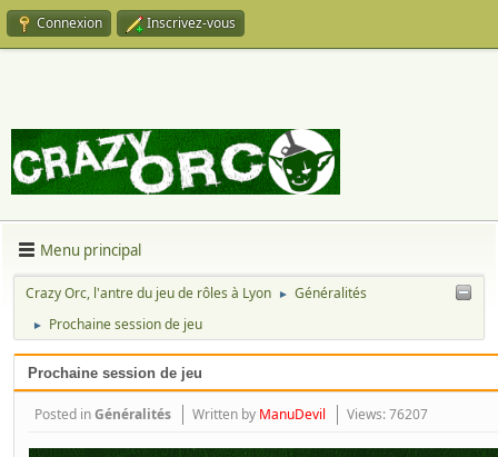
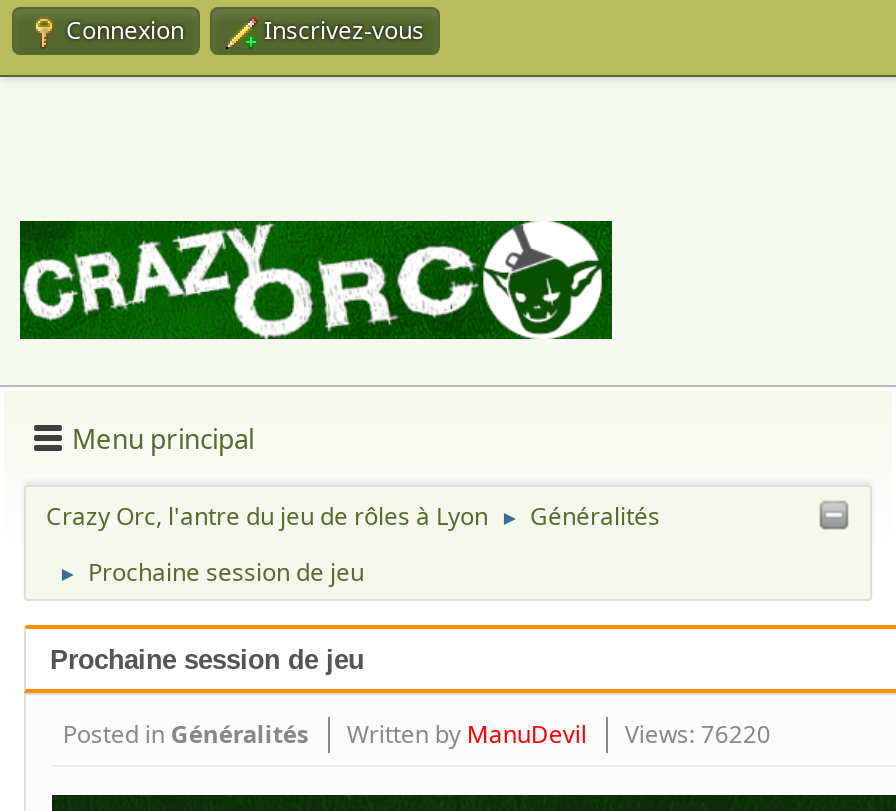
[35,404,428,423] Posted in Généralités Written by ManuDevil Views: 76207 -> [63,716,771,750] Posted in Généralités Written by ManuDevil Views: 76220

